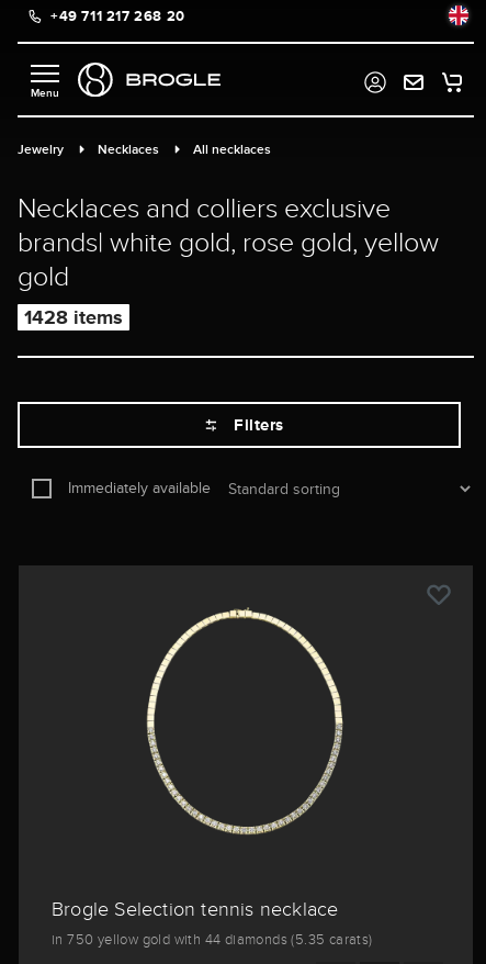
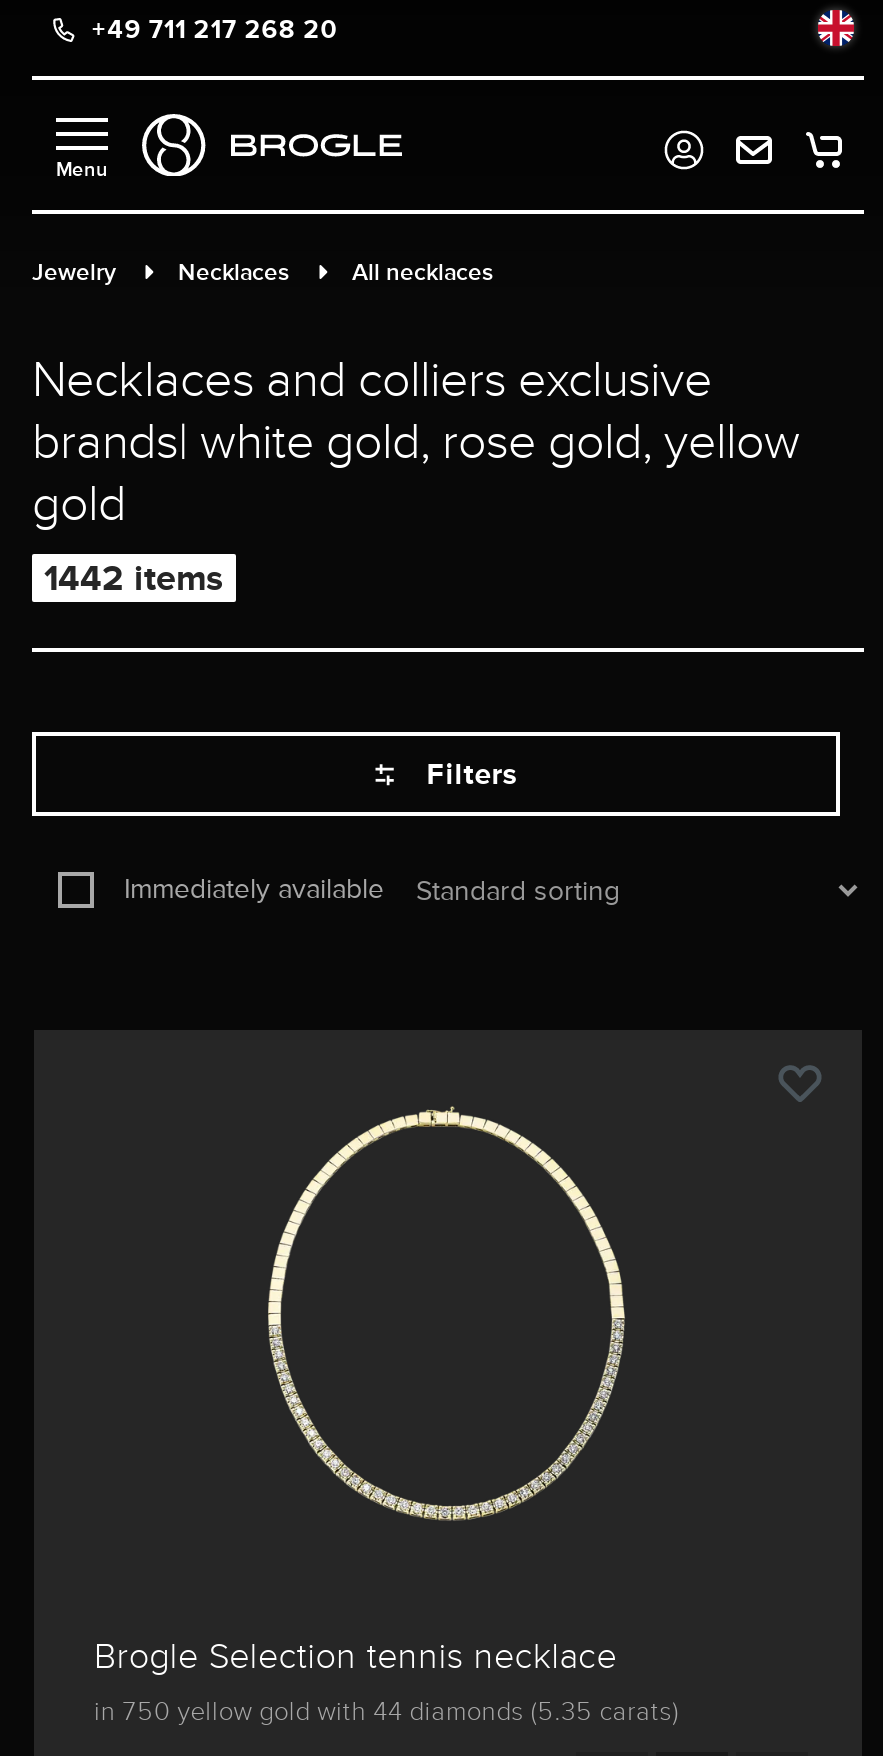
[24,306,123,328] 1428 items -> [44,558,224,598] 1442 items

